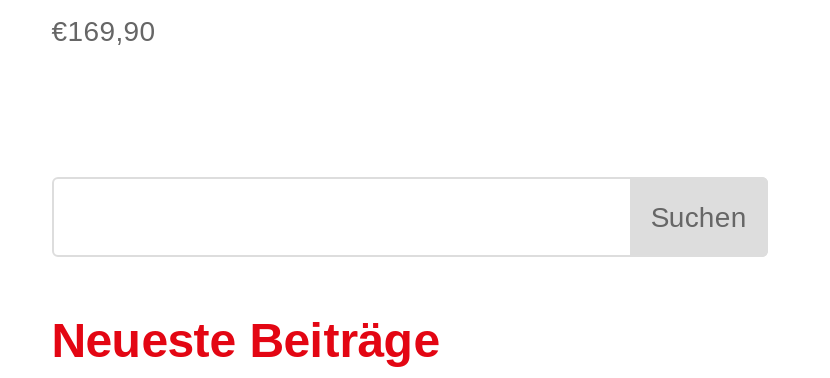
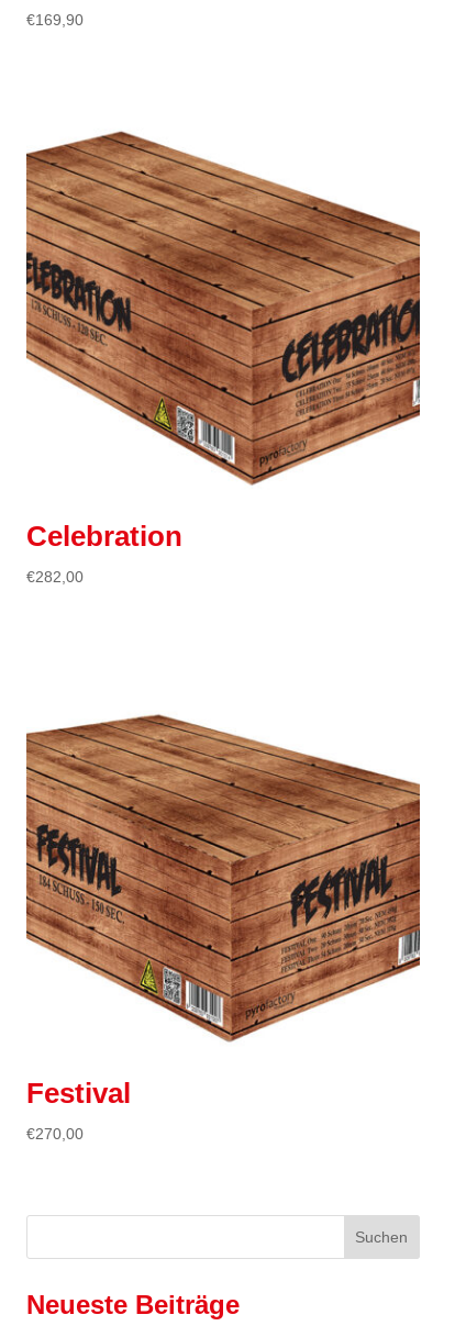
none -> [25,131,421,586] [image] | Celebration | €282,00
none -> [25,713,421,1143] [image] | Festival | €270,00

